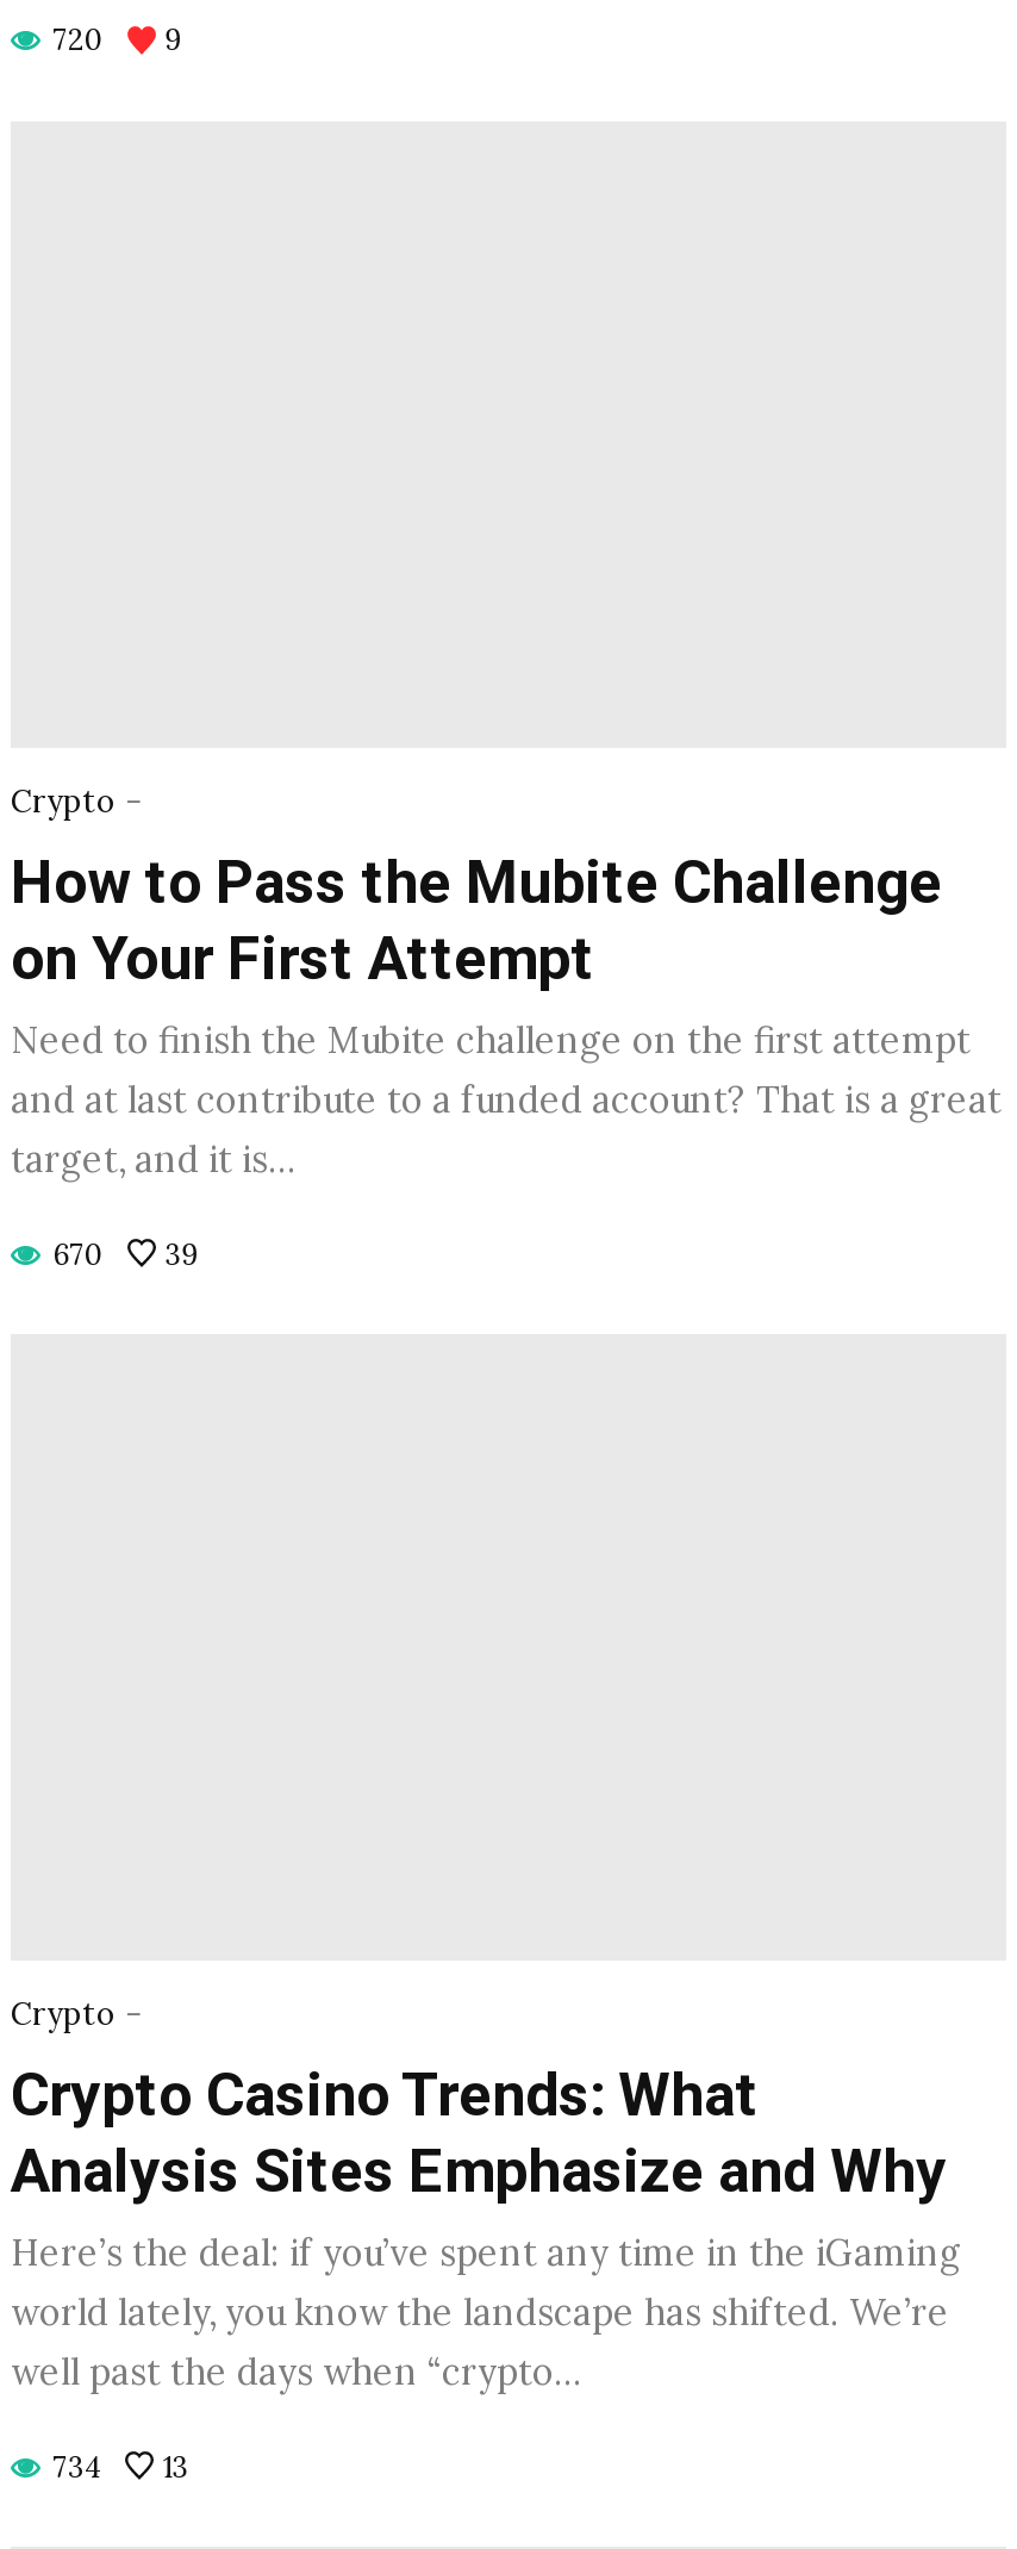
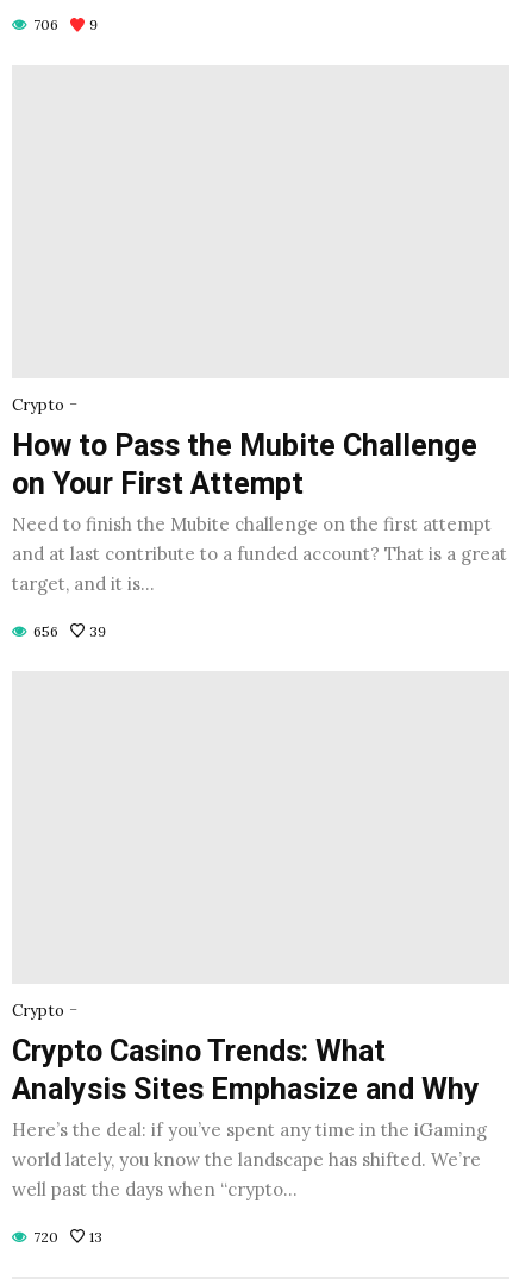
[54,22,182,58] 720 9 -> [33,16,97,34] 706 9
[54,1235,198,1271] 670 39 -> [33,622,106,639] 656 39
[54,2448,189,2484] 734 13 -> [33,1227,102,1245] 720 13

